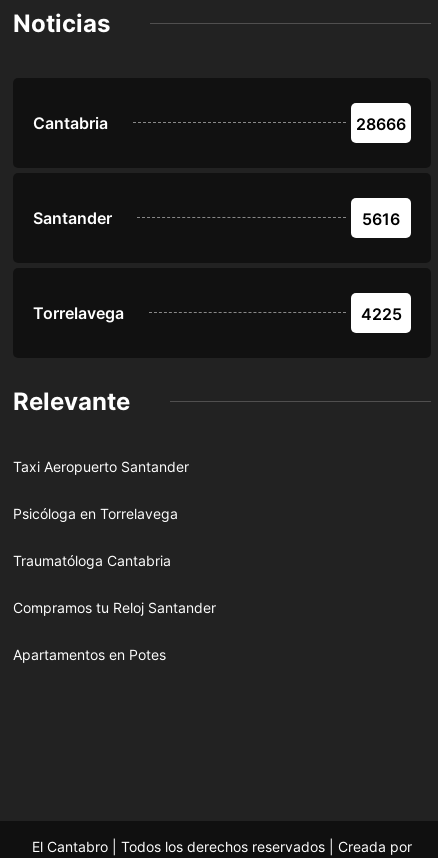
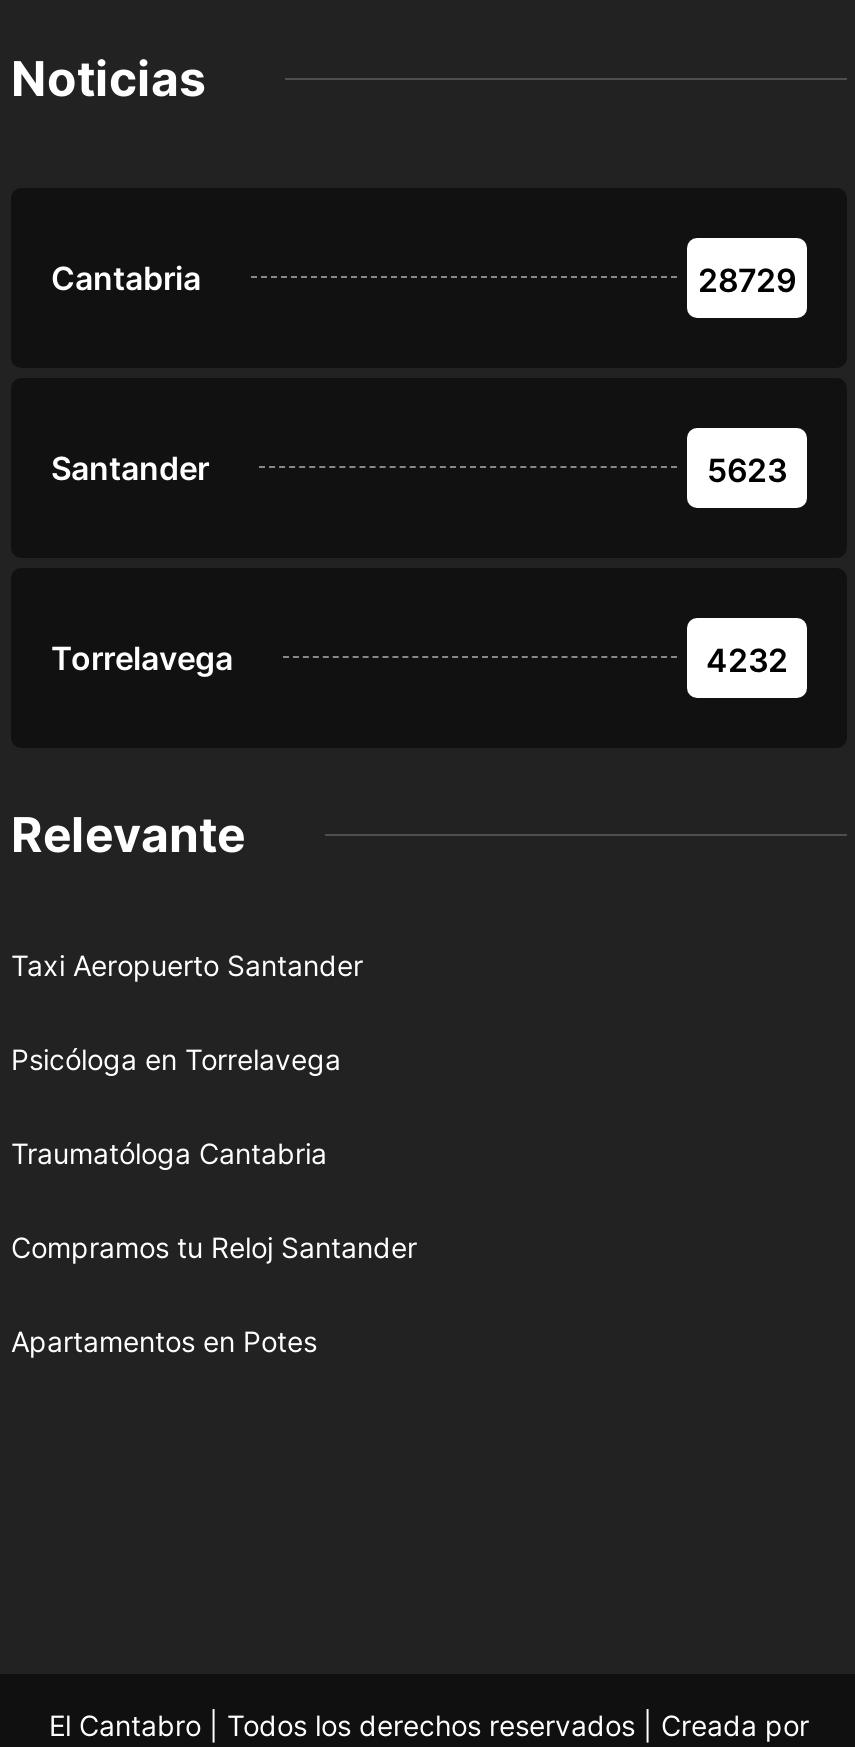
[356,114,406,134] 28666 -> [698,259,796,299] 28729
[362,209,400,229] 5616 -> [707,449,787,489] 5623
[360,304,401,324] 4225 -> [706,639,788,679] 4232

